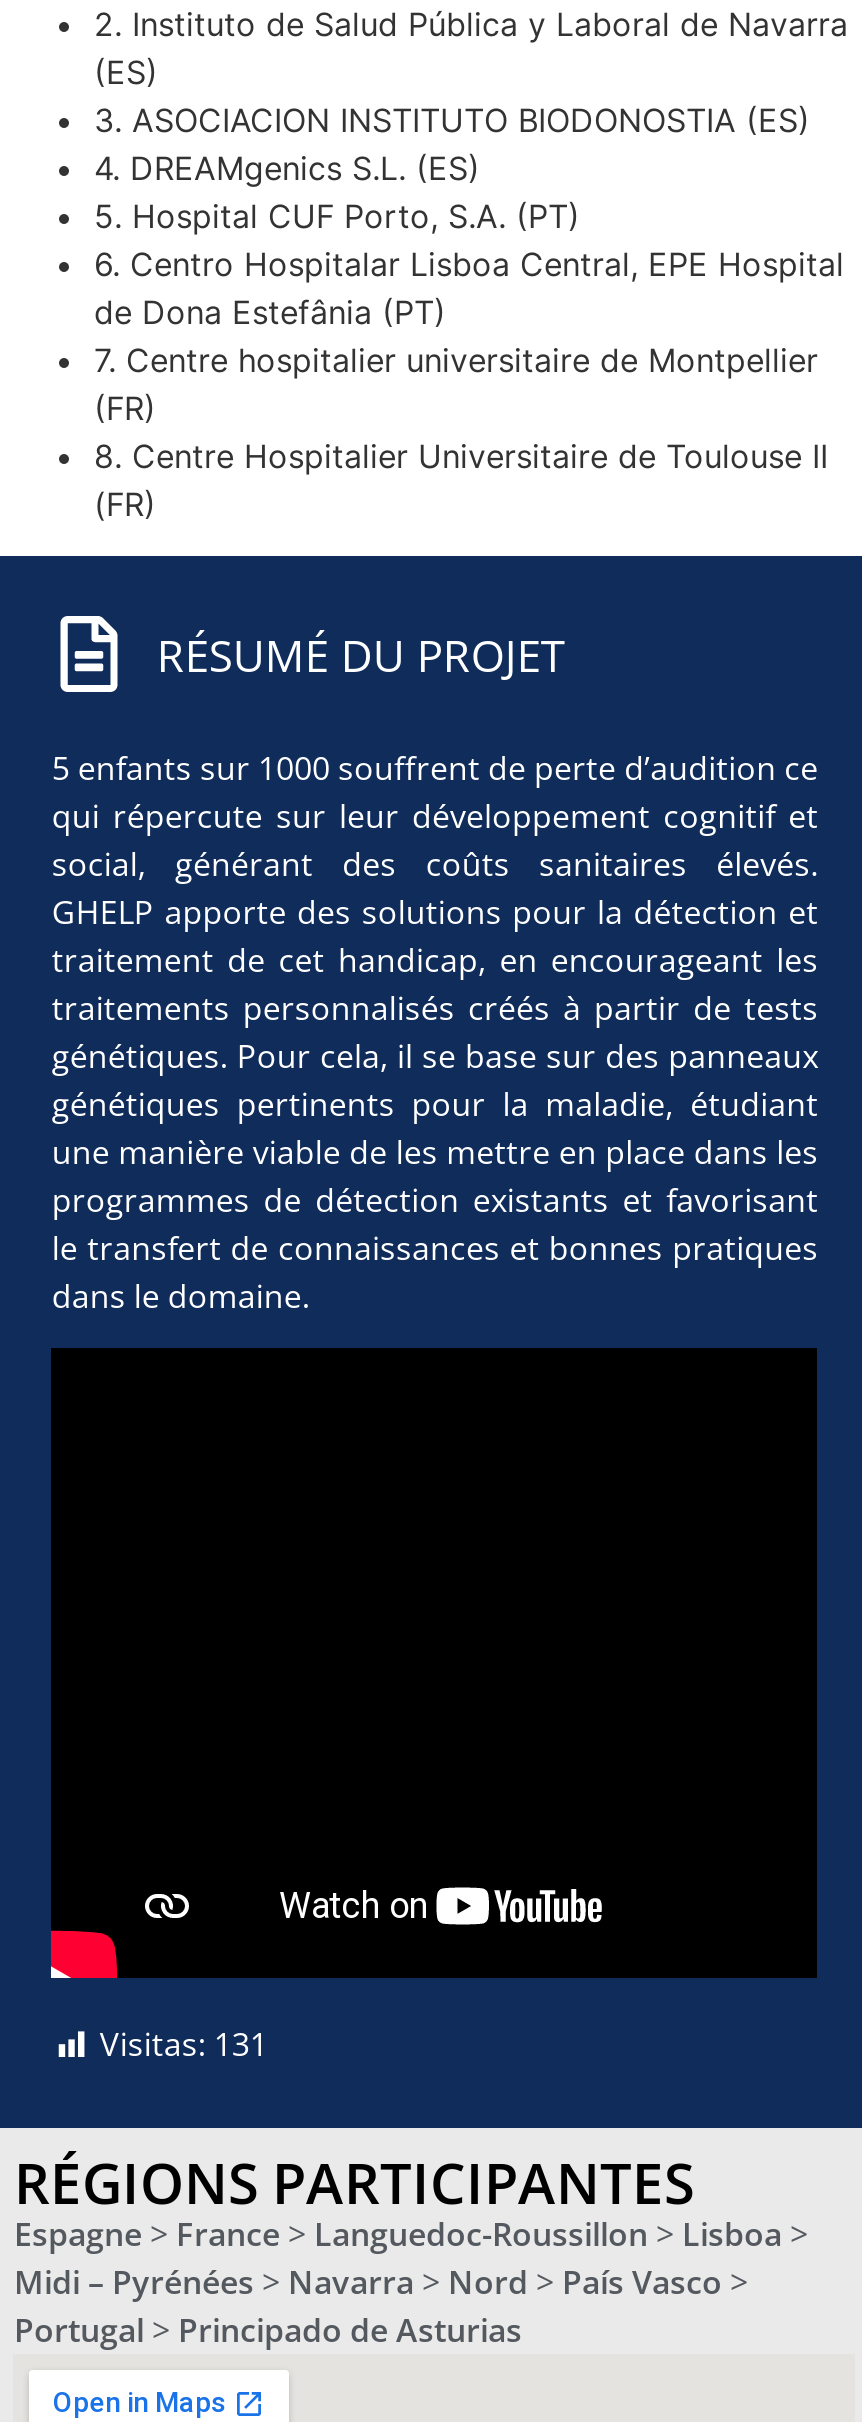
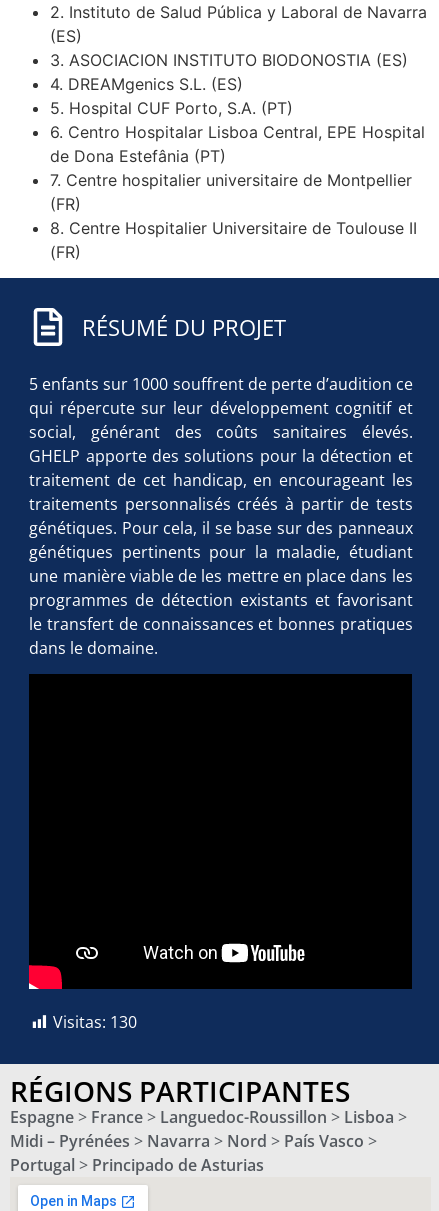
[100,2022,268,2066] Visitas: 131 -> [53,1011,137,1033] Visitas: 130

